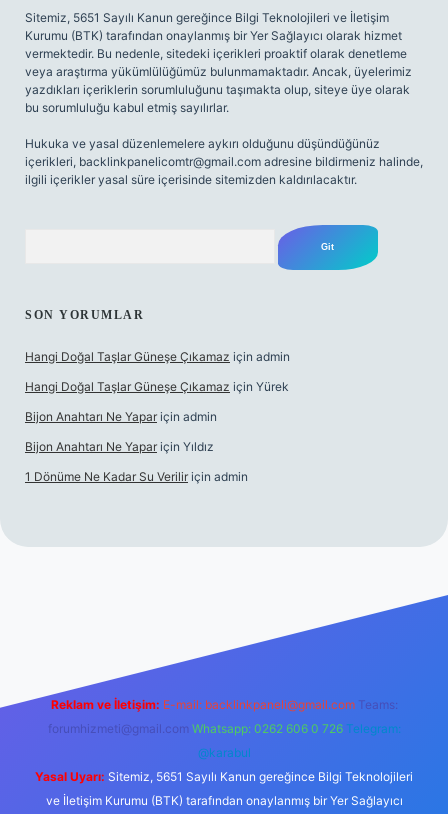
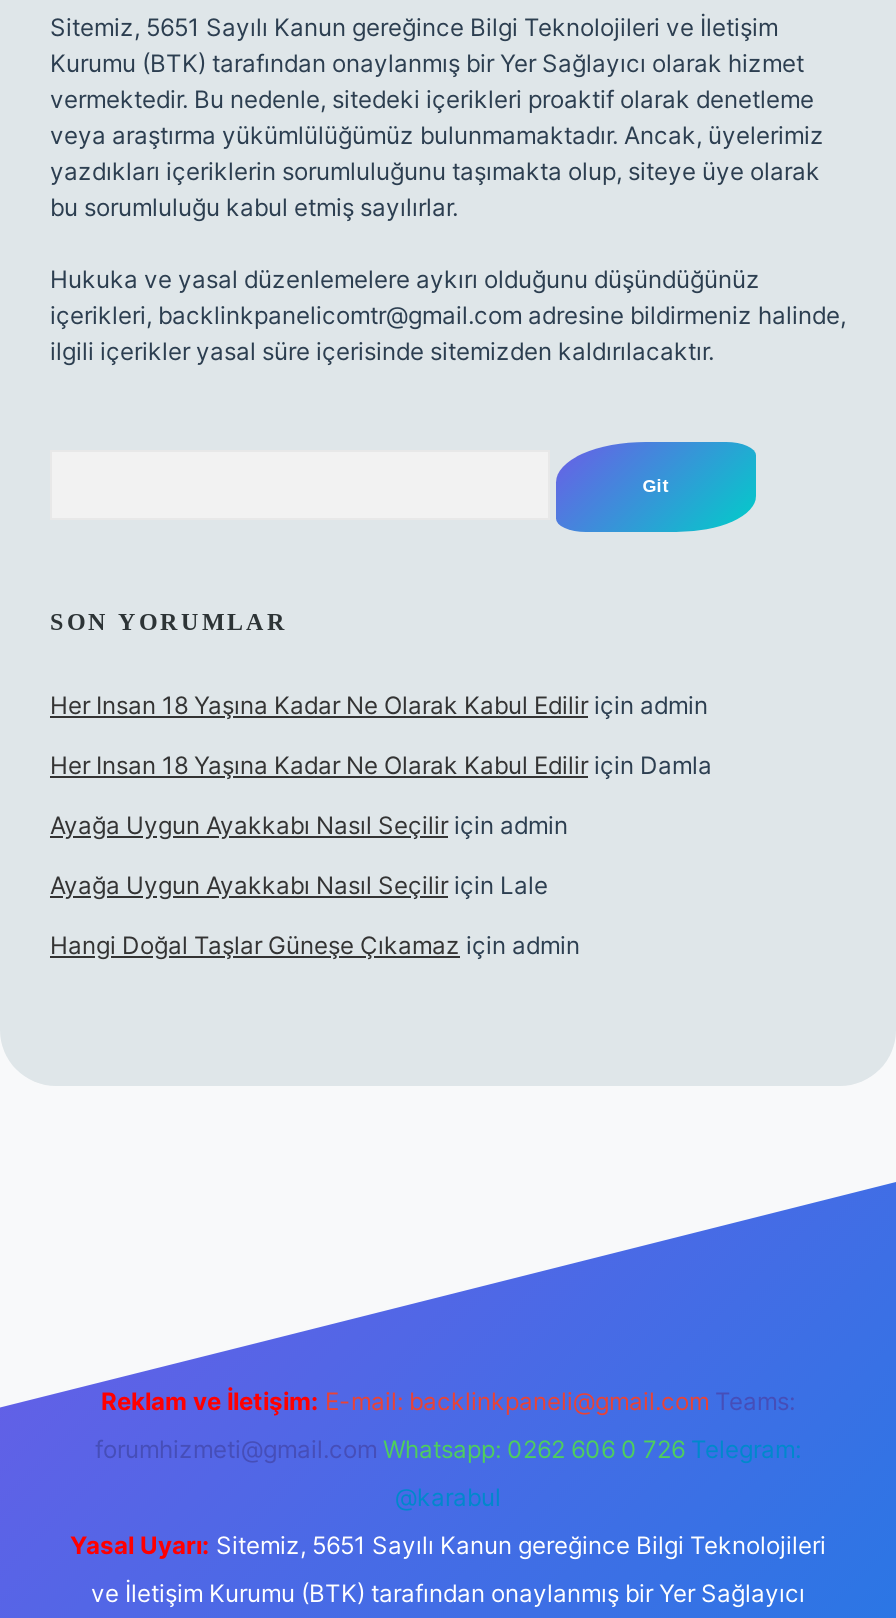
none -> [50,690,712,900] Her Insan 18 Yaşına Kadar Ne Olarak Kabul Edilir için admin | Her Insan 18 Yaşına Kadar Ne Olarak Kabul Edilir için Damla | Ayağa Uygun Ayakkabı Nasıl Seçilir için admin | Ayağa Uygun Ayakkabı Nasıl Seçilir için Lale
moved [25,349,290,364] -> [50,930,580,960]: Hangi Doğal Taşlar Güneşe Çıkamaz için admin
[25,379,289,484] Hangi Doğal Taşlar Güneşe Çıkamaz için Yürek | Bijon Anahtarı Ne Yapar için admin | Bijon Anahtarı Ne Yapar için Yıldız | 1 Dönüme Ne Kadar Su Verilir için admin -> none

